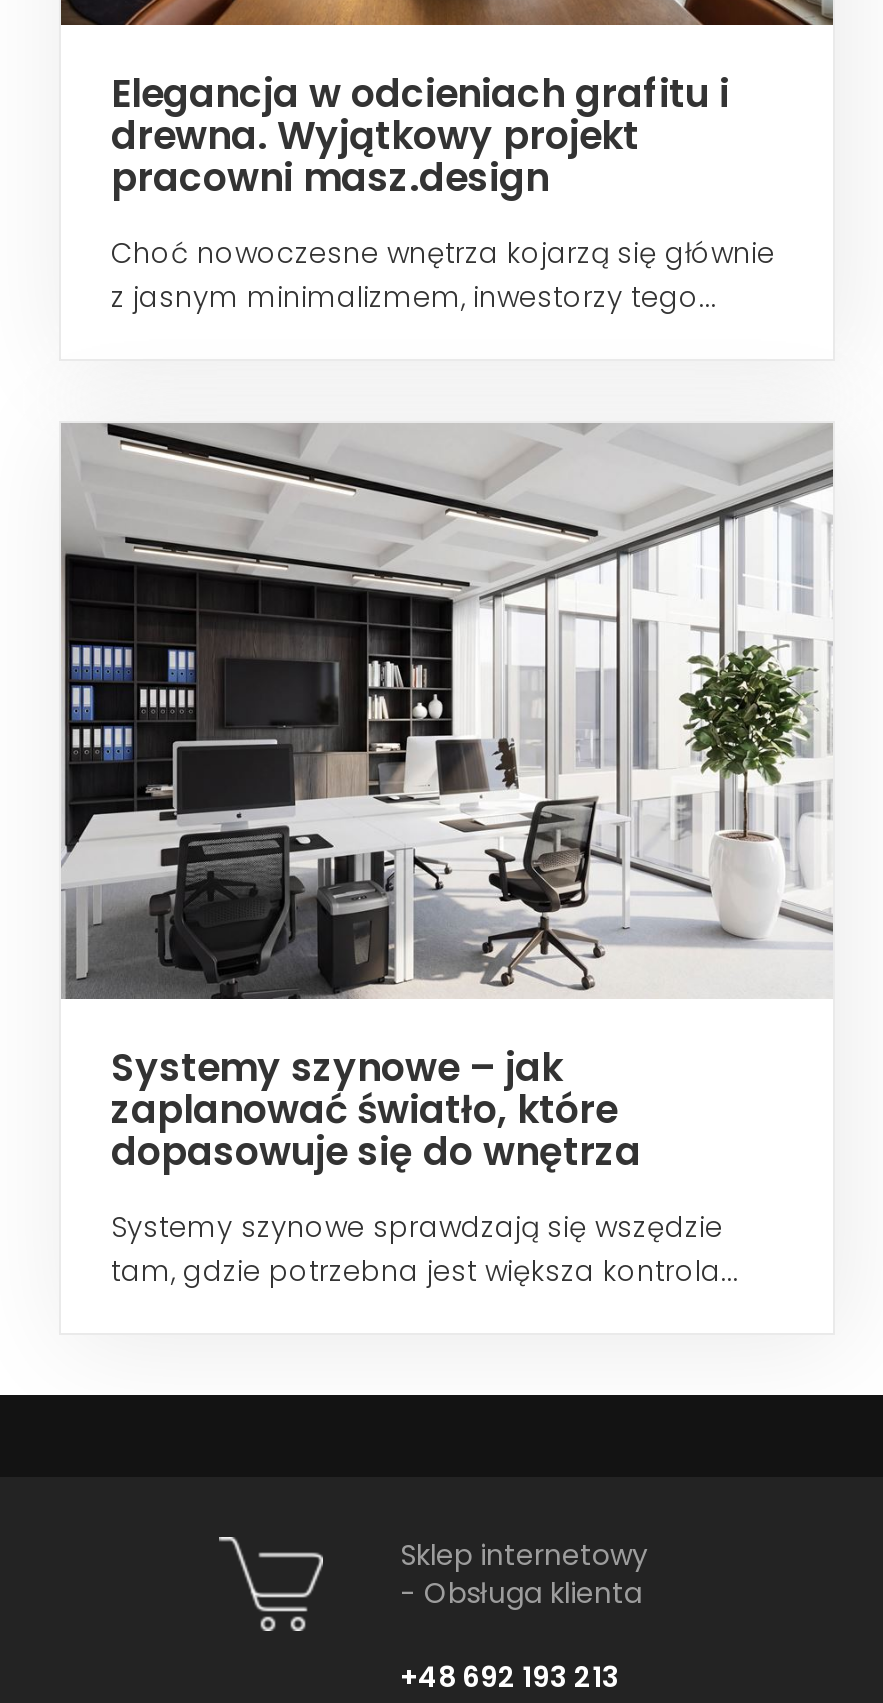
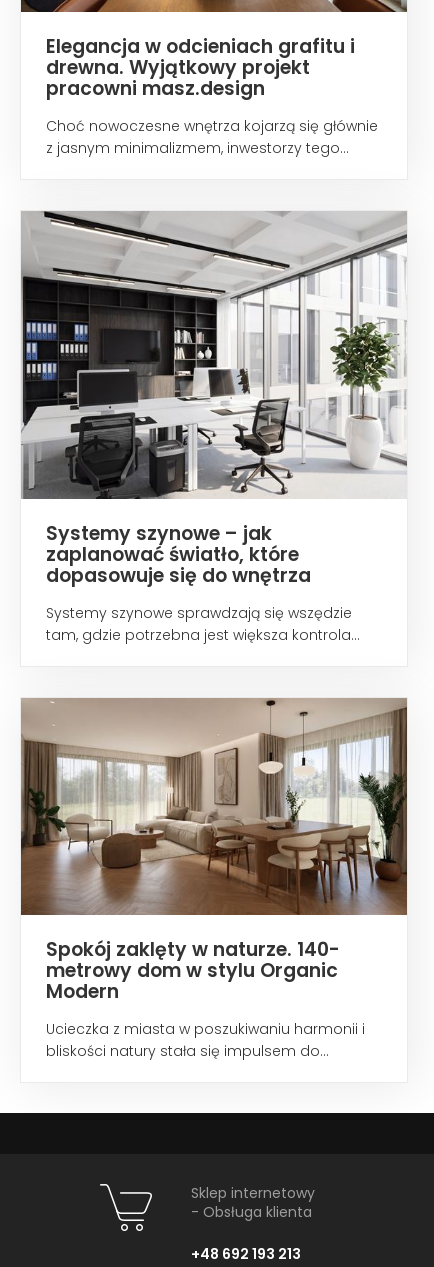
none -> [20,698,408,1061] [image] | Spokój zaklęty w naturze. 140- | metrowy dom w stylu Organic | Modern | Ucieczka z miasta w poszukiwaniu harmonii i | bliskości natury stała się impulsem do...

